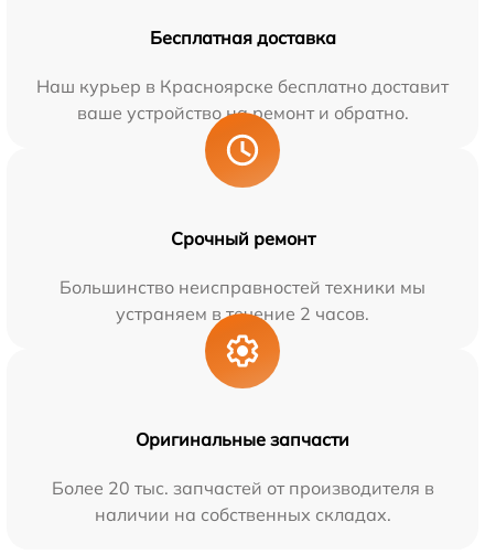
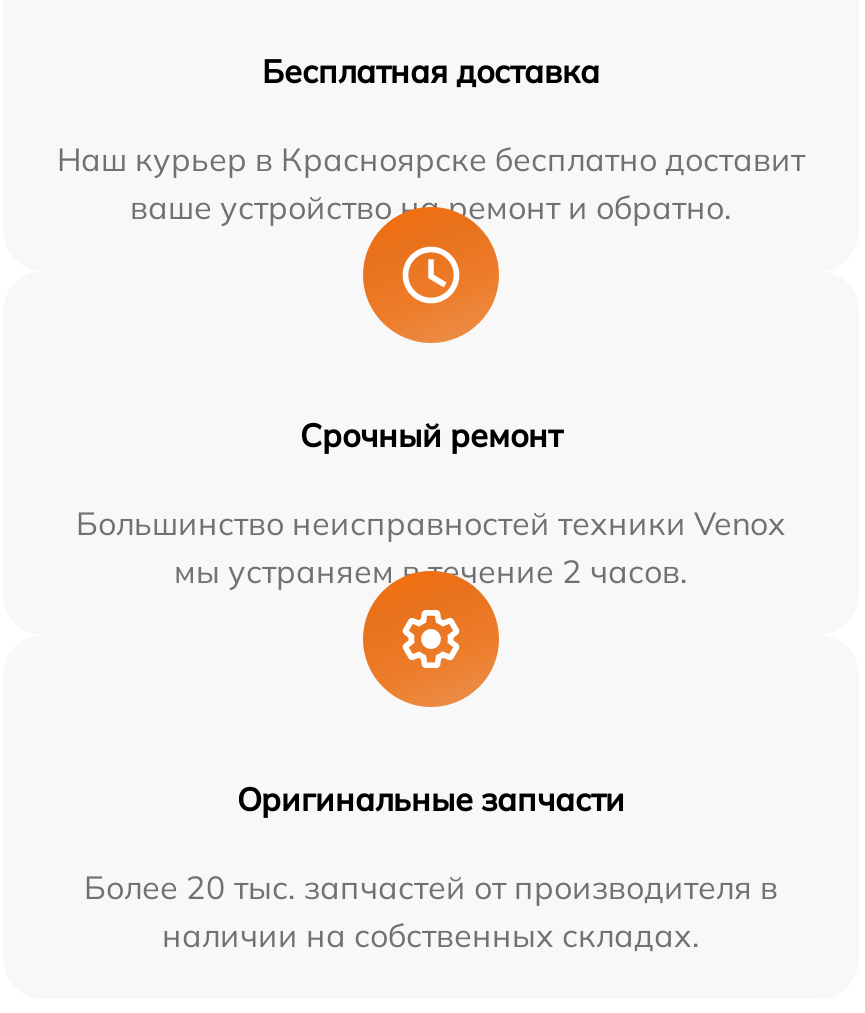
[60,276,425,325] Большинство неисправностей техники мы | устраняем в течение 2 часов. -> [76,503,786,591] Большинство неисправностей техники Venox | мы устраняем в течение 2 часов.

